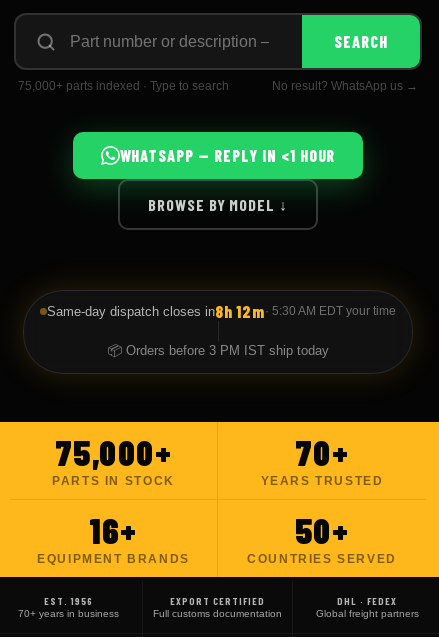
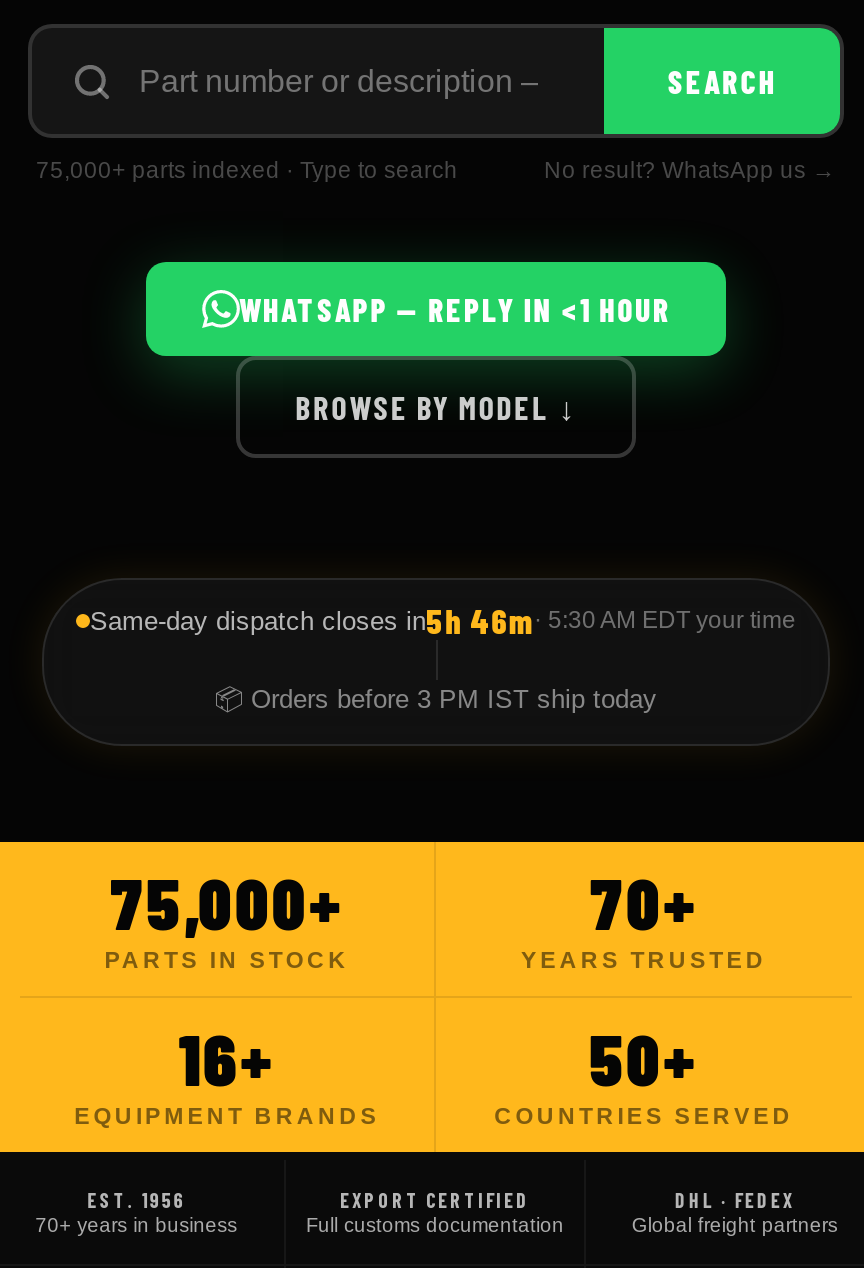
[47,301,395,321] Same-day dispatch closes in8h 12m · 5:30 AM EDTyour time -> [90,600,796,640] Same-day dispatch closes in5h 46m · 5:30 AM EDTyour time

